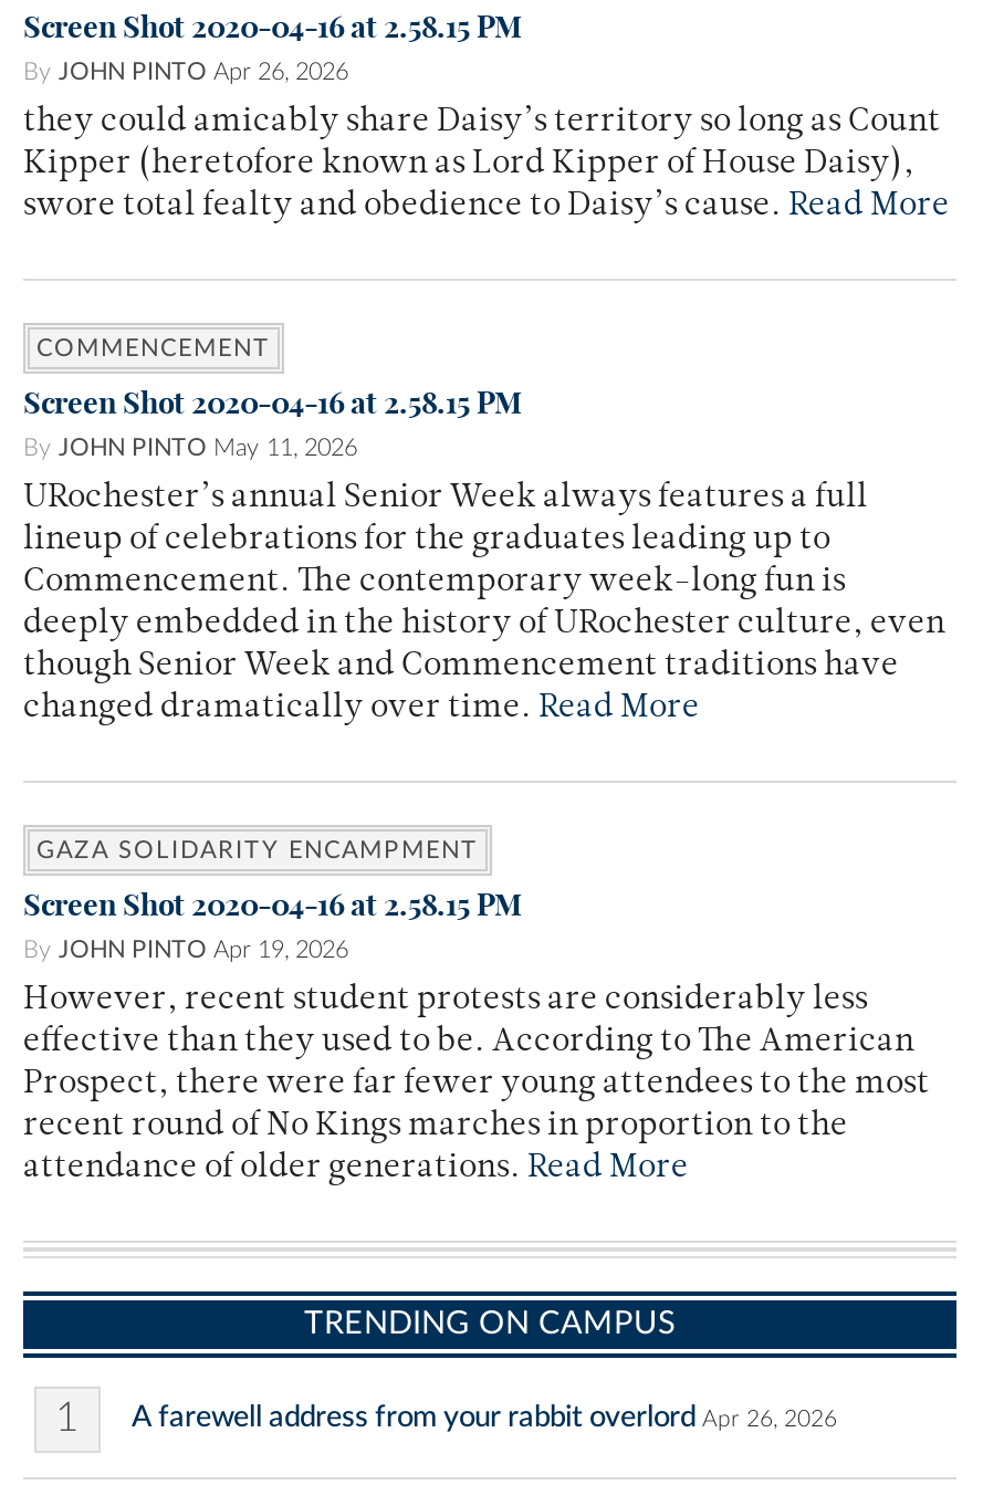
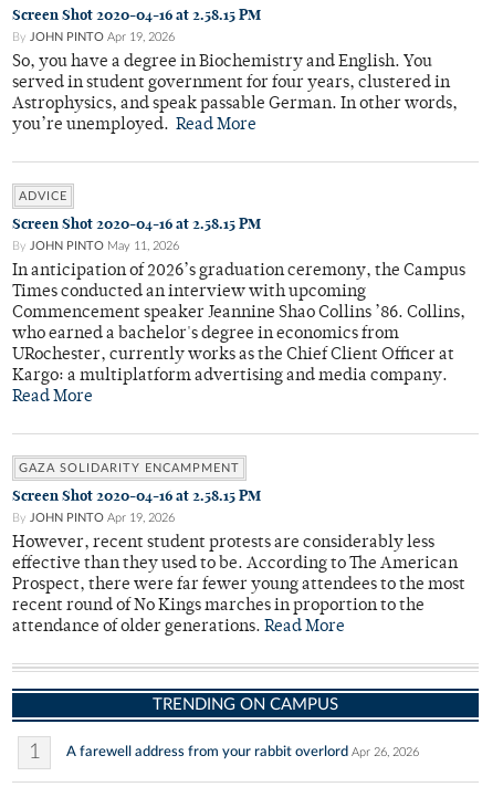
[23,60,348,85] By JOHN PINTO Apr 26, 2026 -> [12,31,175,43] By JOHN PINTO Apr 19, 2026
[23,107,950,224] they could amicably share Daisy’s territory so long as Count | Kipper (heretofore known as Lord Kipper of House Daisy), | swore total fealty and obedience to Daisy’s cause. Read More -> [12,54,458,134] So, you have a degree in Biochemistry and English. You | served in student government for four years, clustered in | Astrophysics, and speak passable German. In other words, | you’re unemployed. Read More
[36,337,271,361] COMMENCEMENT -> [19,190,67,203] ADVICE
[23,483,945,726] URochester’s annual Senior Week always features a full | lineup of celebrations for the graduates leading up to | Commencement. The contemporary week-long fun is | deeply embedded in the history of URochester culture, even | though Senior Week and Commencement traditions have | changed dramatically over time. Read More -> [12,263,465,406] In anticipation of 2026’s graduation ceremony, the Campus | Times conducted an interview with upcoming | Commencement speaker Jeannine Shao Collins ’86. Collins, | who earned a bachelor's degree in economics from | URochester, currently works as the Chief Client Officer at | Kargo: a multiplatform advertising and media company. | Read More

